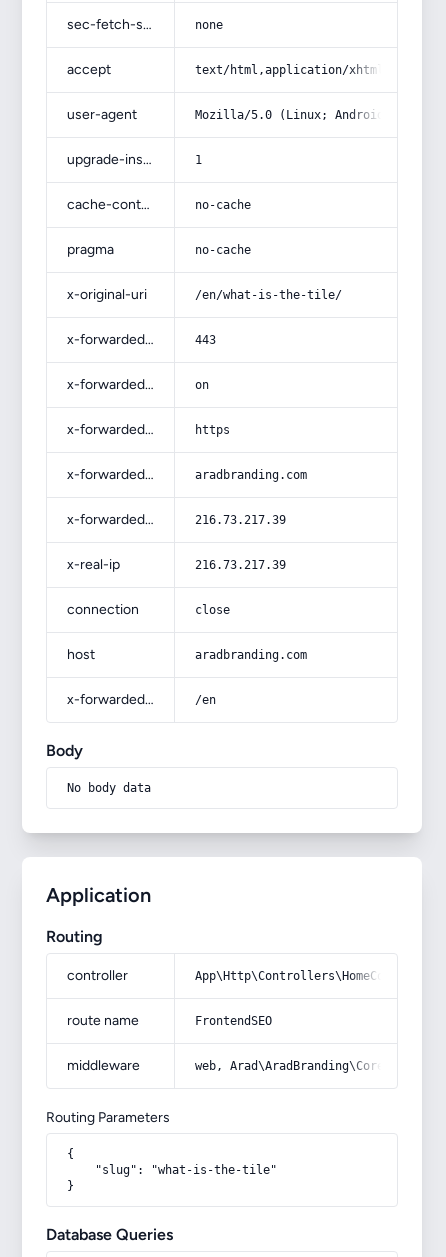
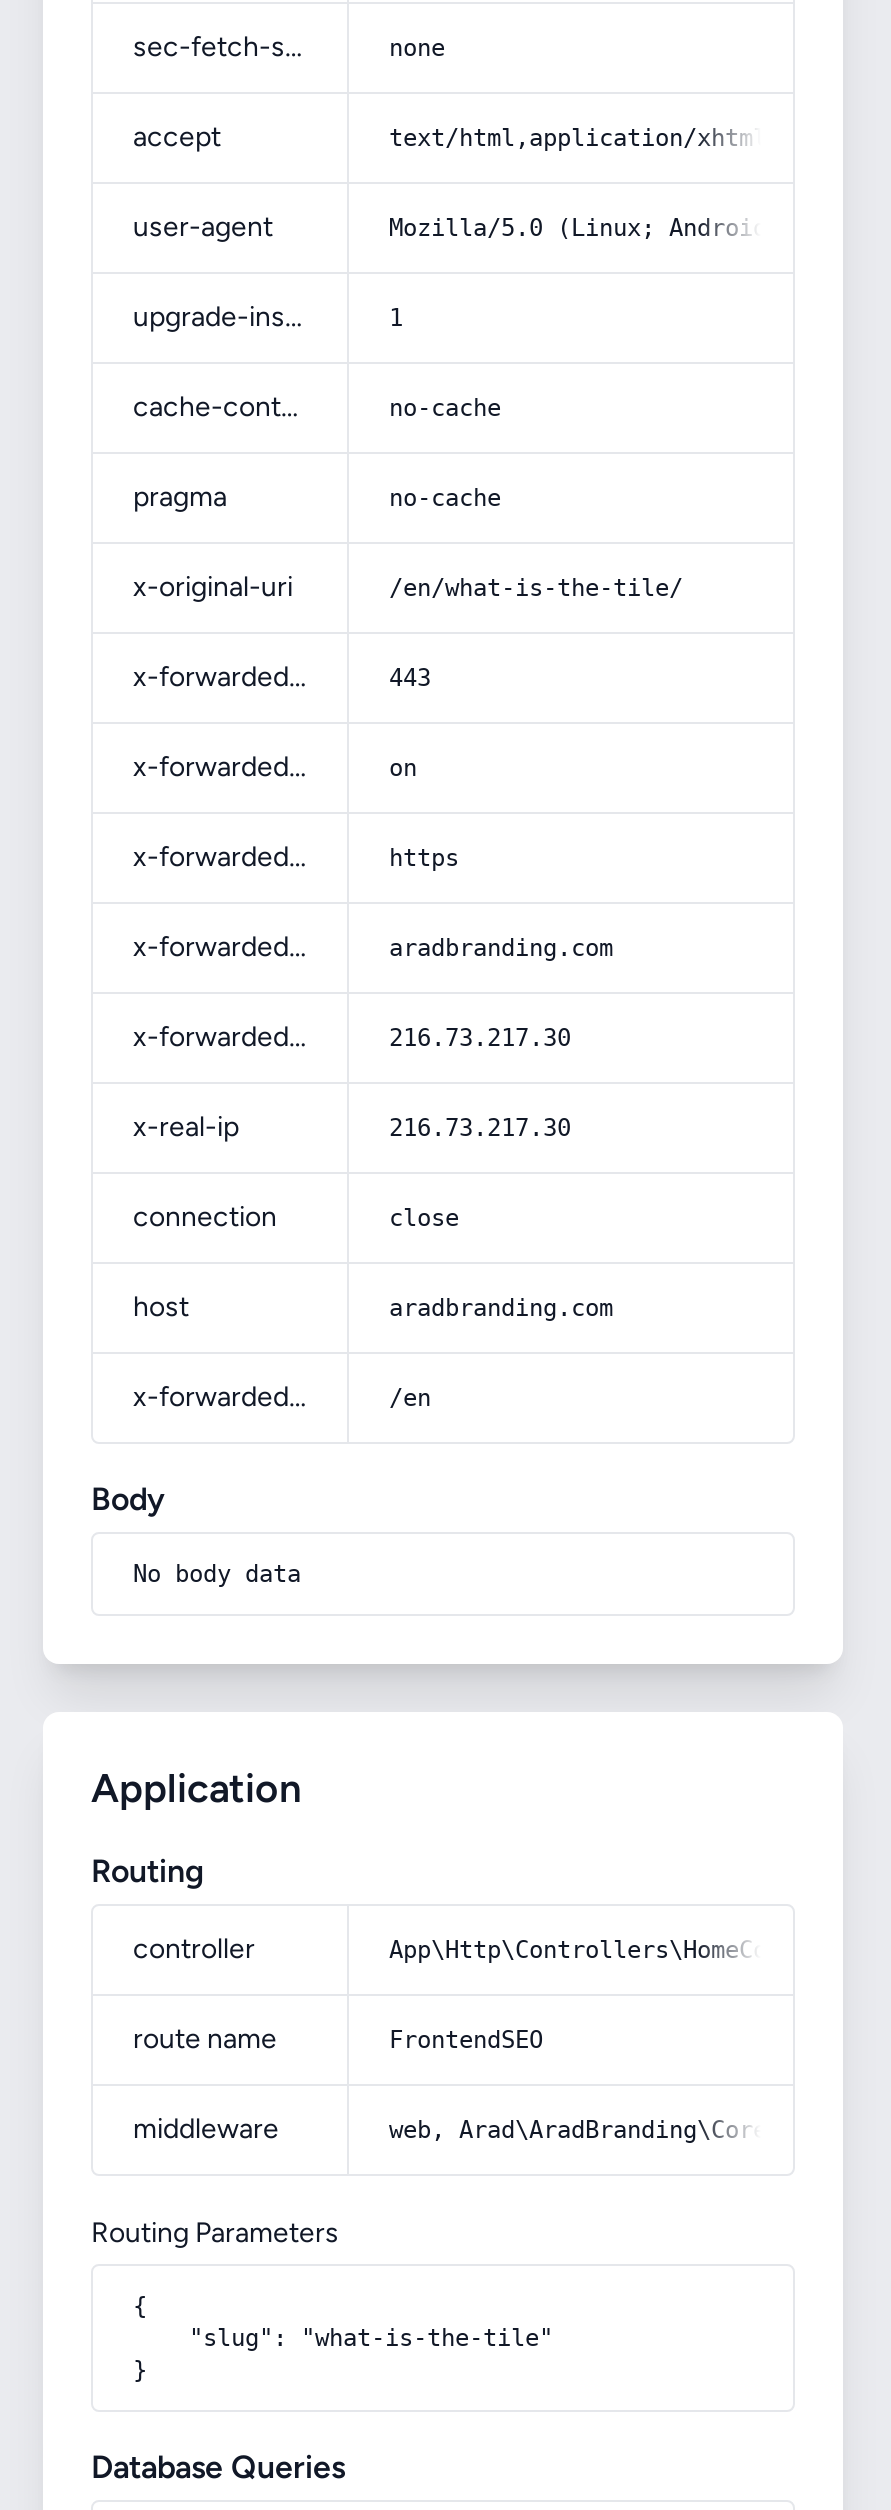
[195,513,286,527] 216.73.217.39 -> [389,1024,571,1052] 216.73.217.30
[195,558,286,572] 216.73.217.39 -> [389,1114,571,1142] 216.73.217.30

